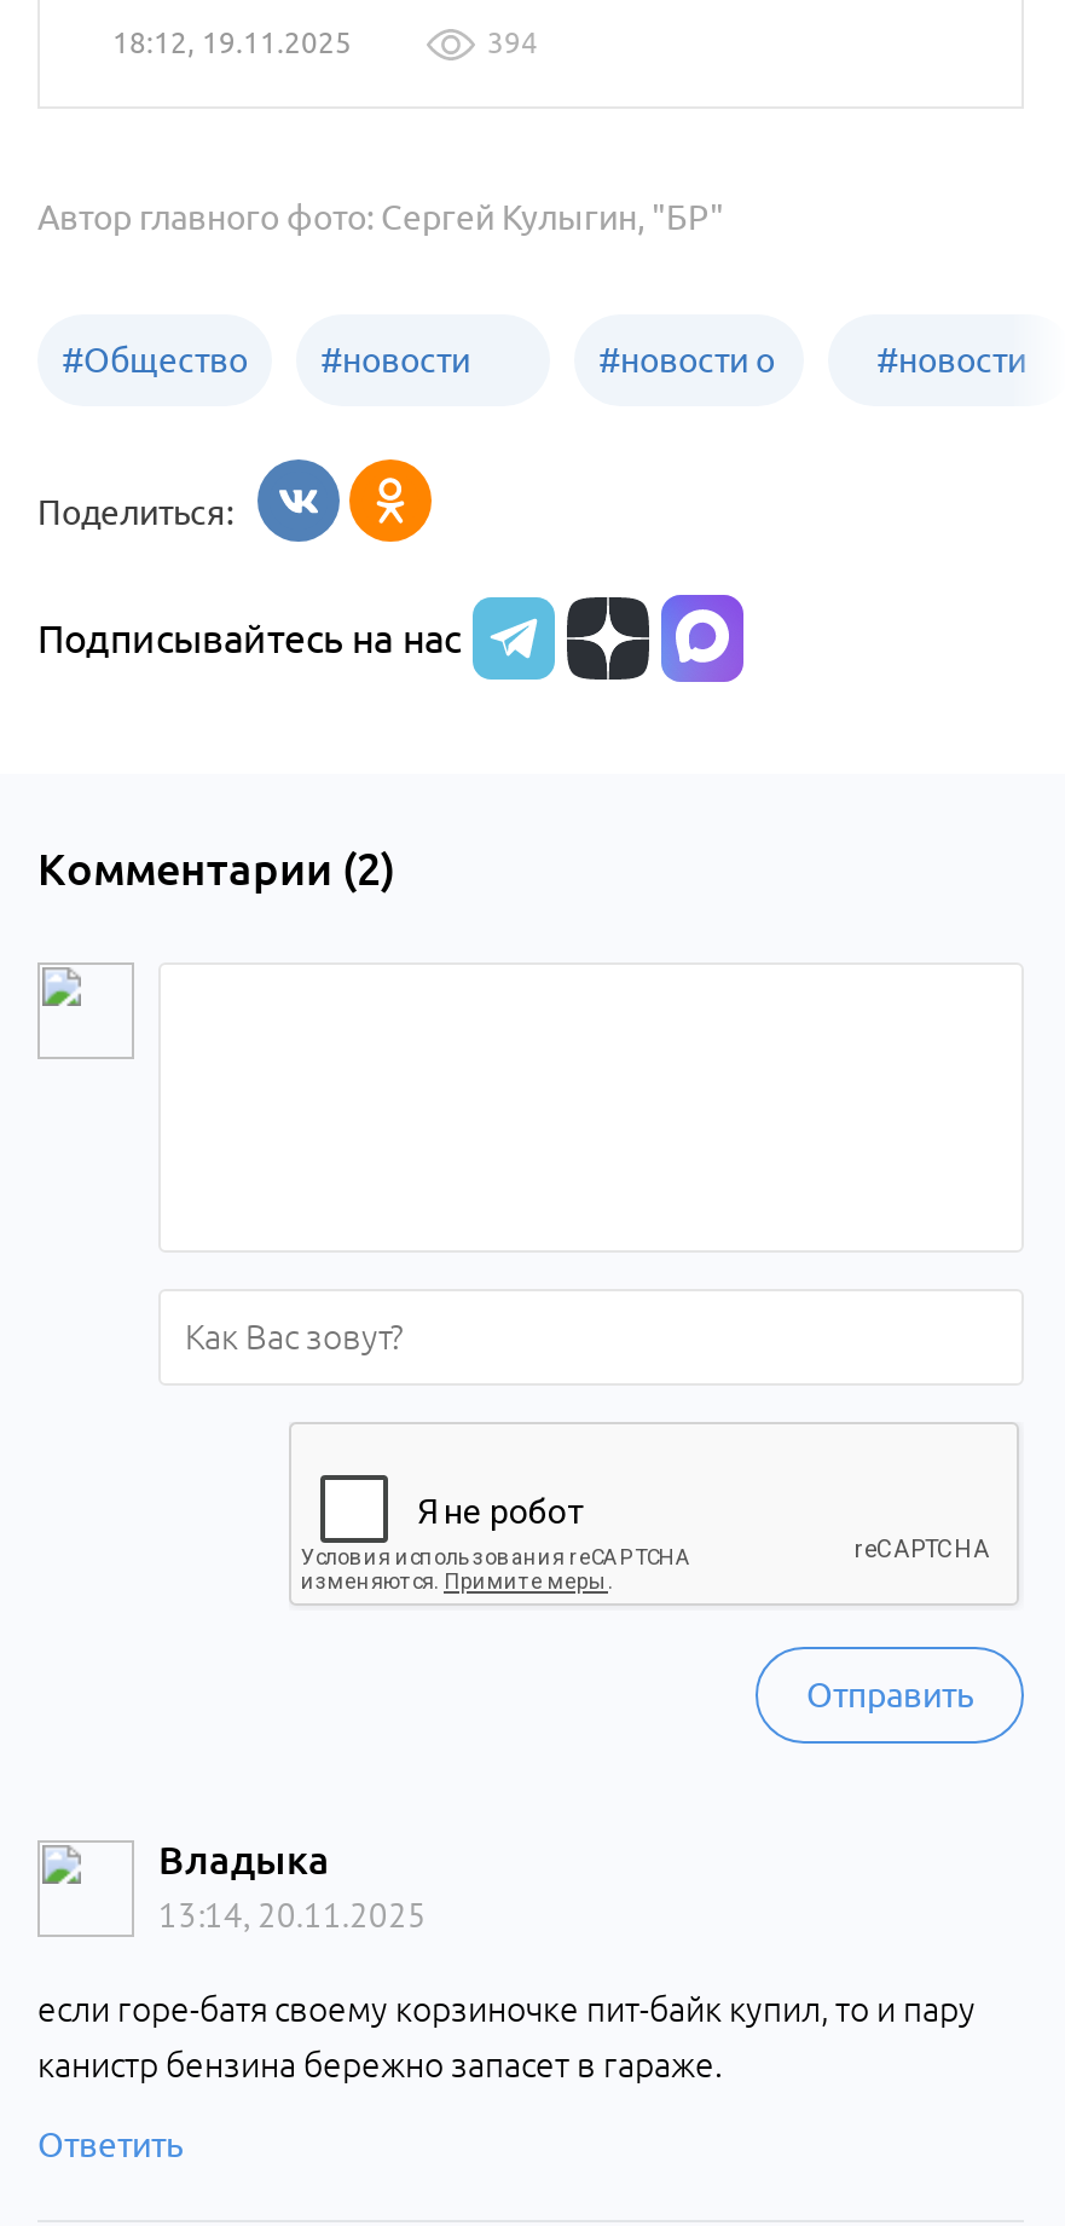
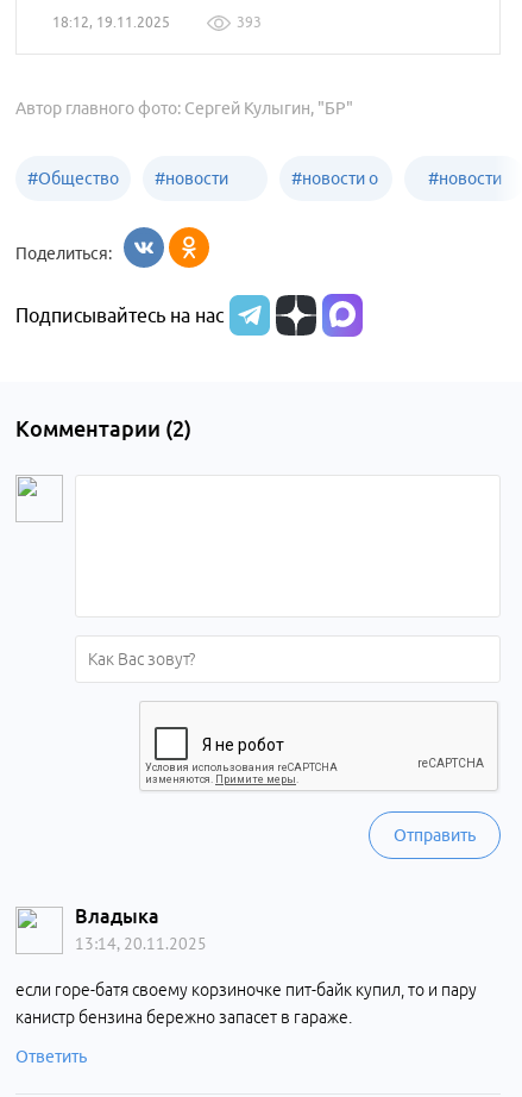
[487,27,538,59] 394 -> [237,15,262,30] 393

